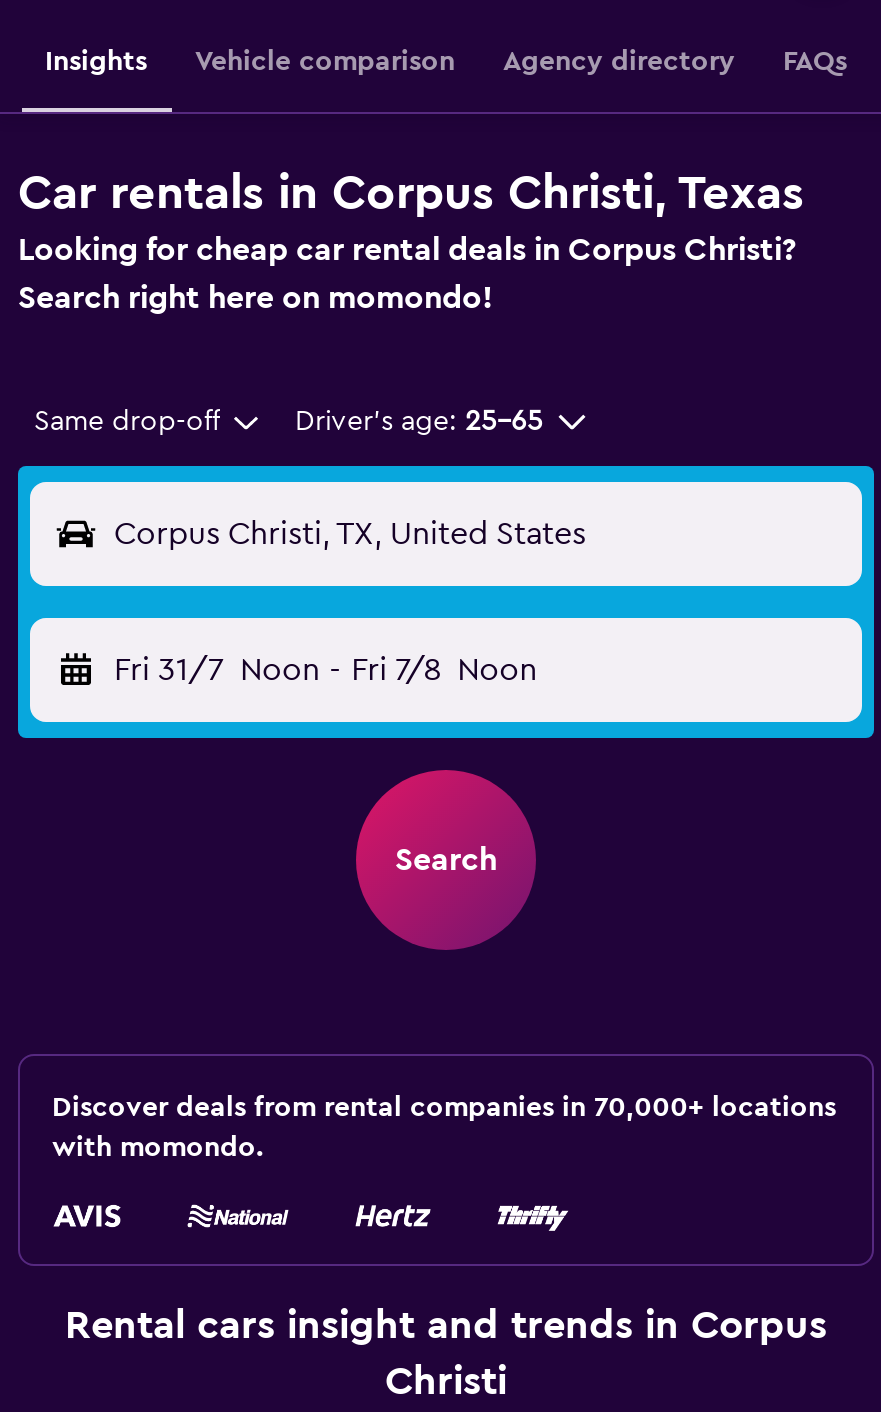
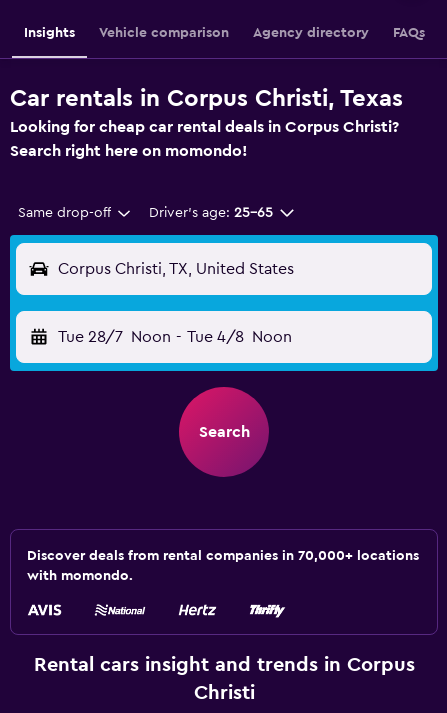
[114,654,537,686] Fri 31/7 Noon - Fri 7/8 Noon -> [58,329,292,345] Tue 28/7 Noon - Tue 4/8 Noon

